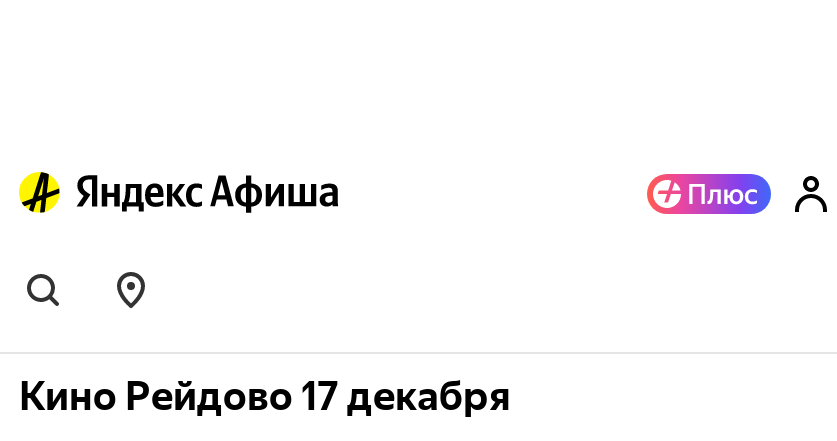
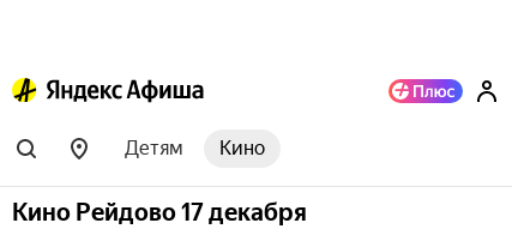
none -> [125,137,265,159] Детям | Кино

